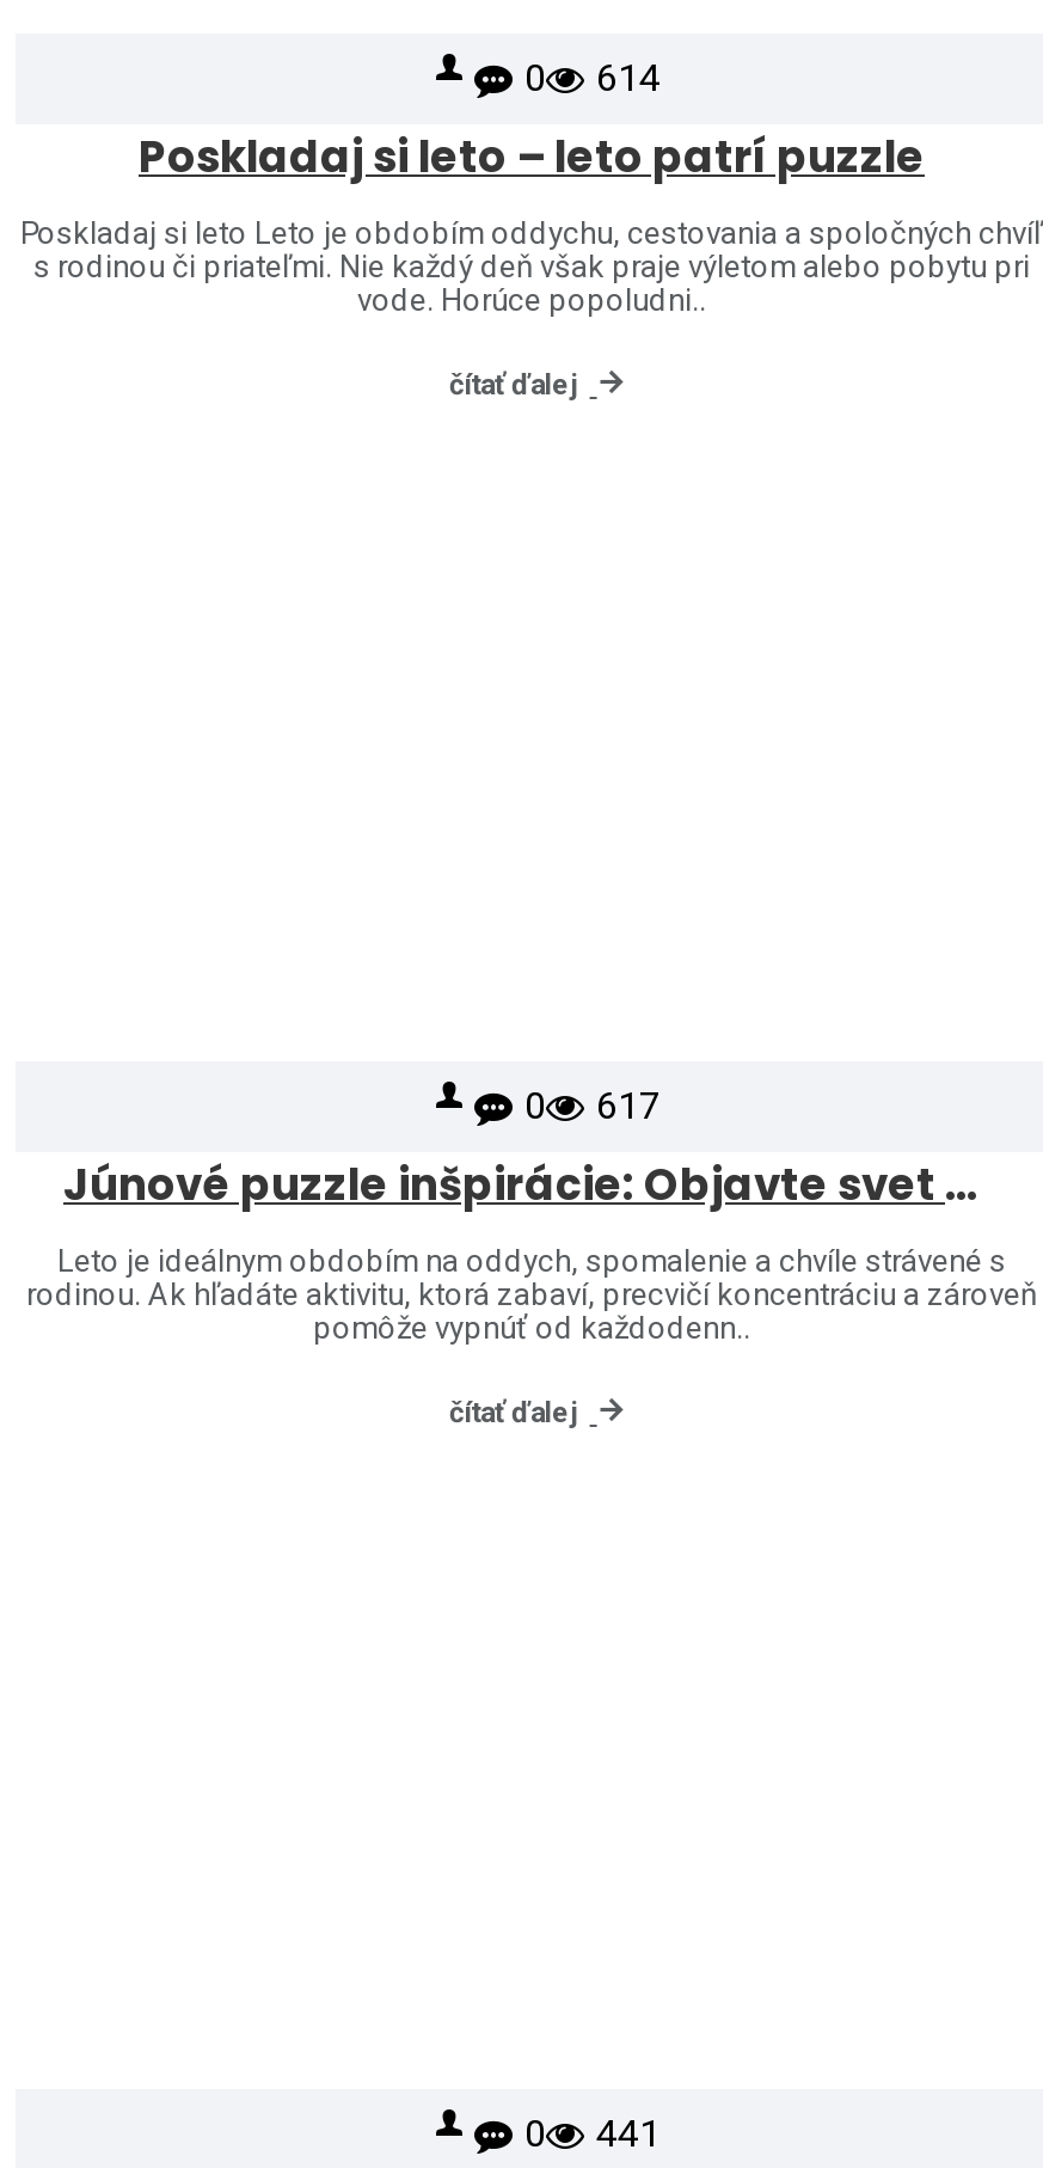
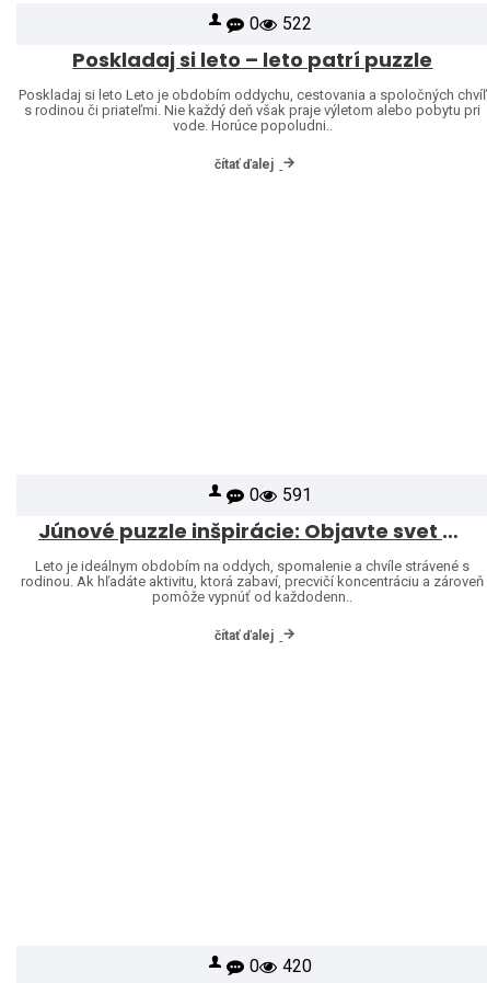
[524,55,661,101] 0 614 -> [250,13,312,34] 0 522
[524,1083,661,1129] 0 617 -> [250,485,312,505] 0 591
[524,2111,661,2157] 0 441 -> [250,956,312,977] 0 420

